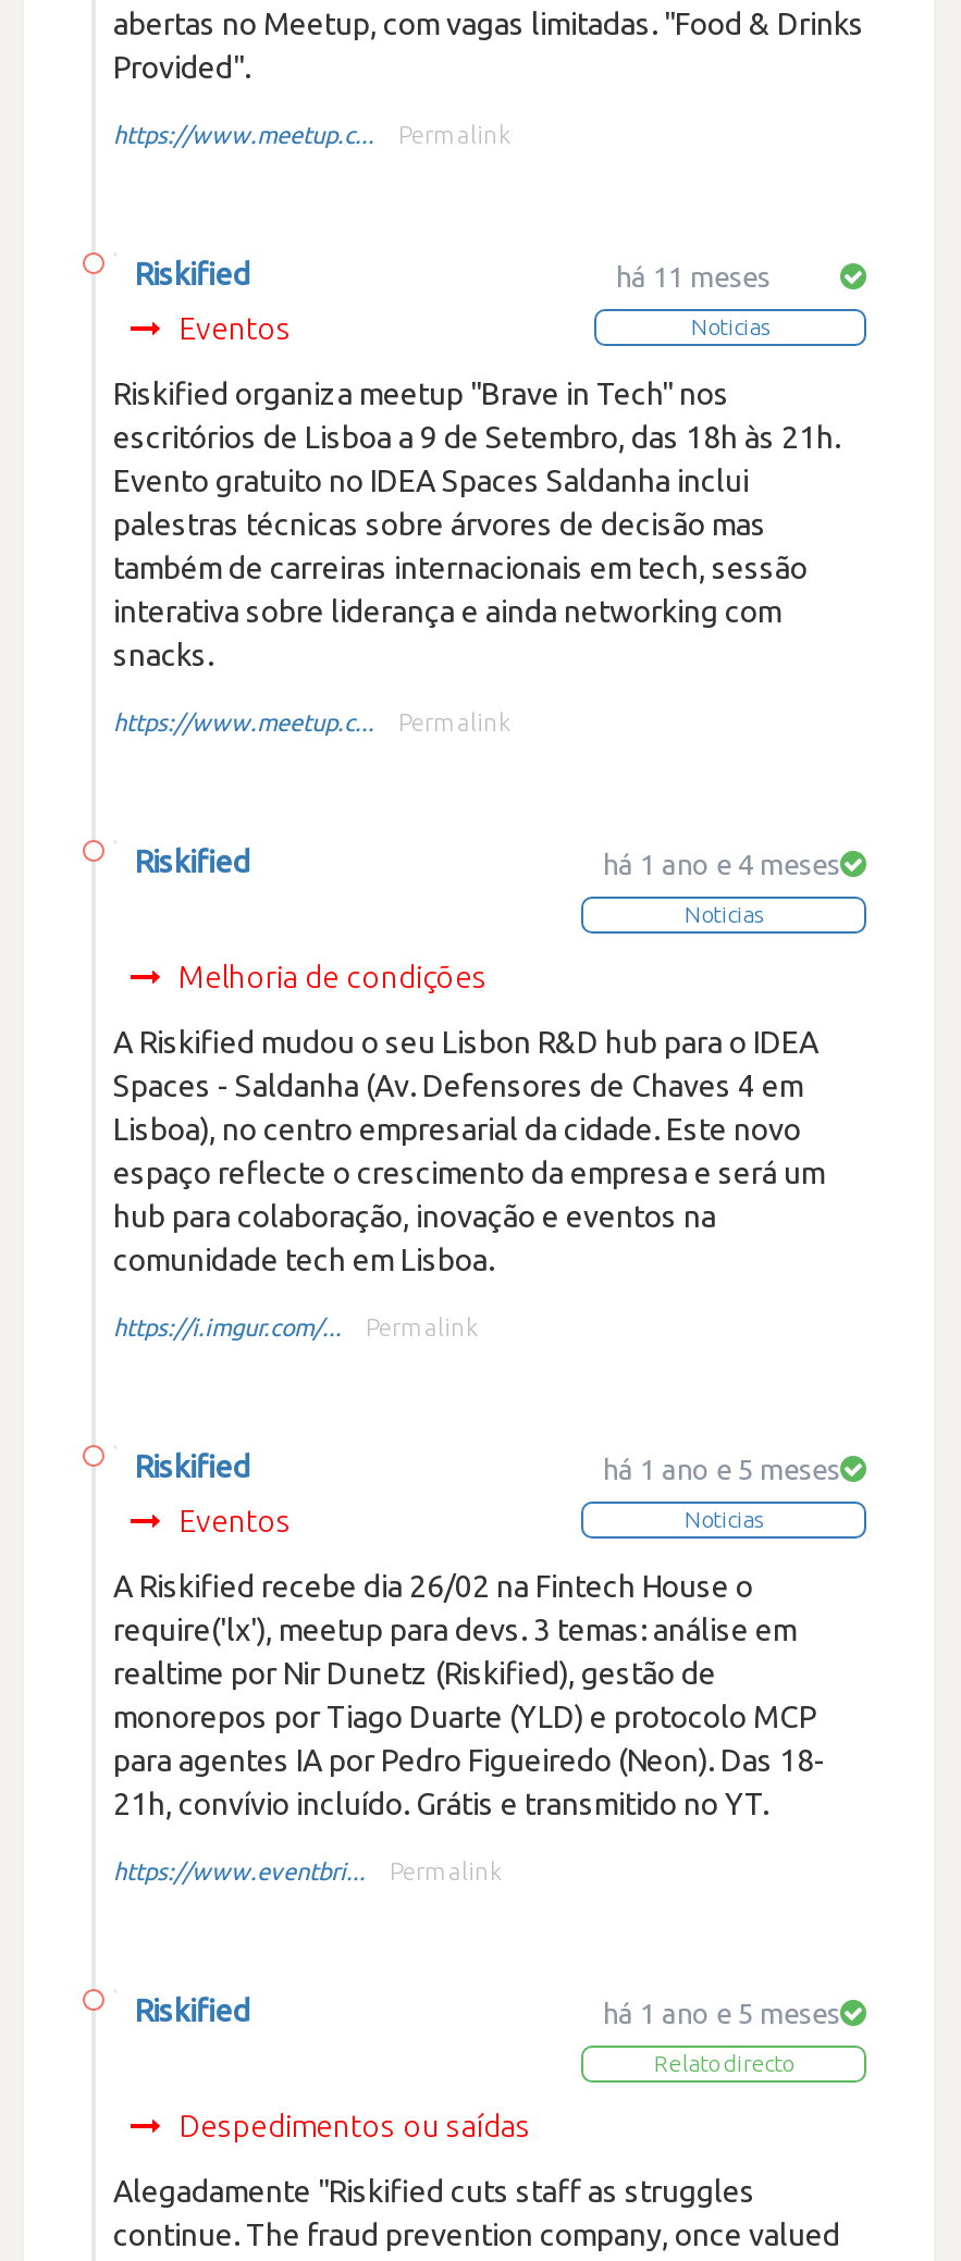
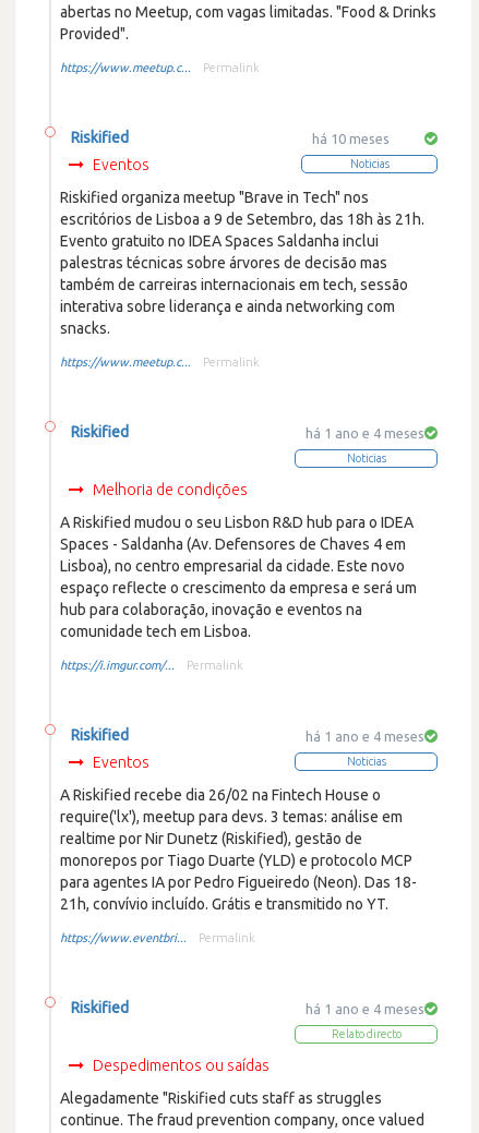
[616,261,771,292] há 11 meses -> [312,131,390,146] há 10 meses
[603,1454,840,1485] há 1 ano e 5 meses -> [306,729,424,744] há 1 ano e 4 meses
[603,1998,840,2029] há 1 ano e 5 meses -> [306,1001,424,1017] há 1 ano e 4 meses

